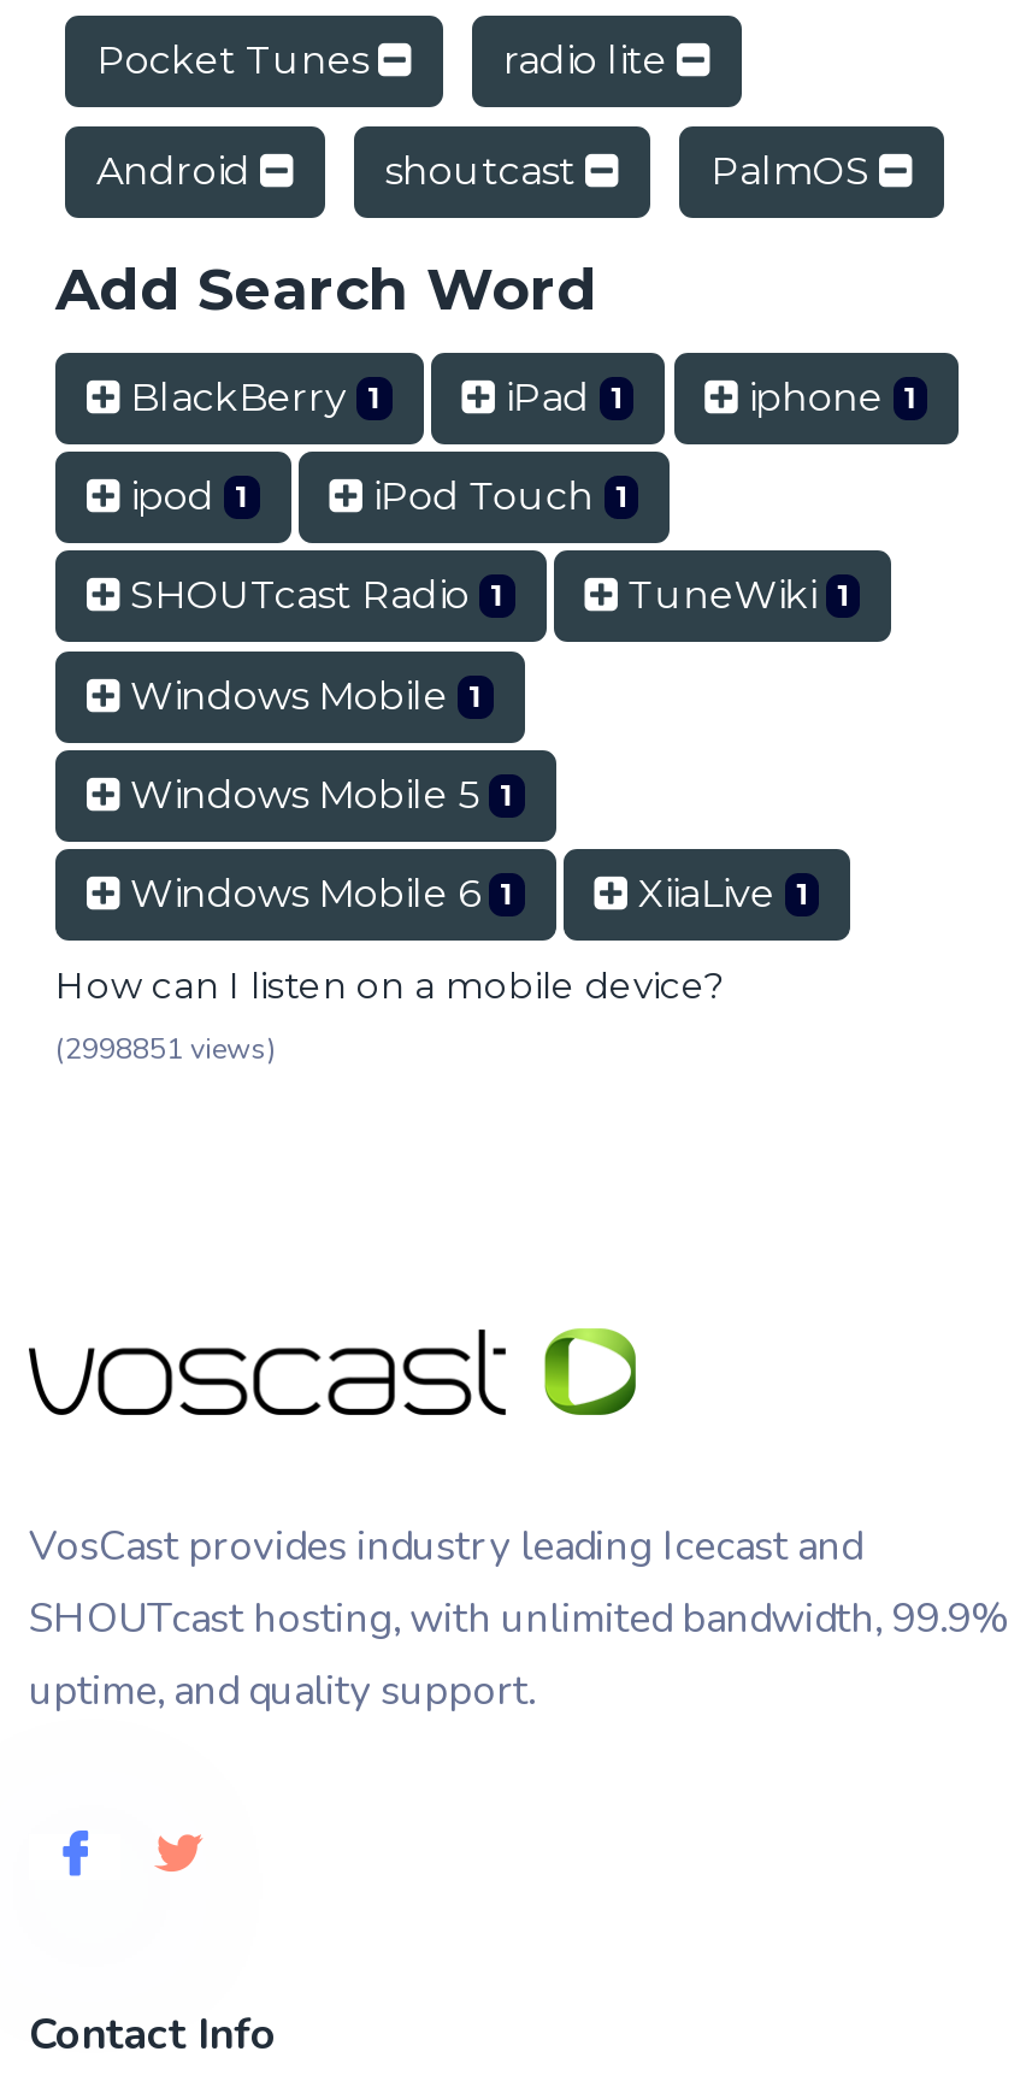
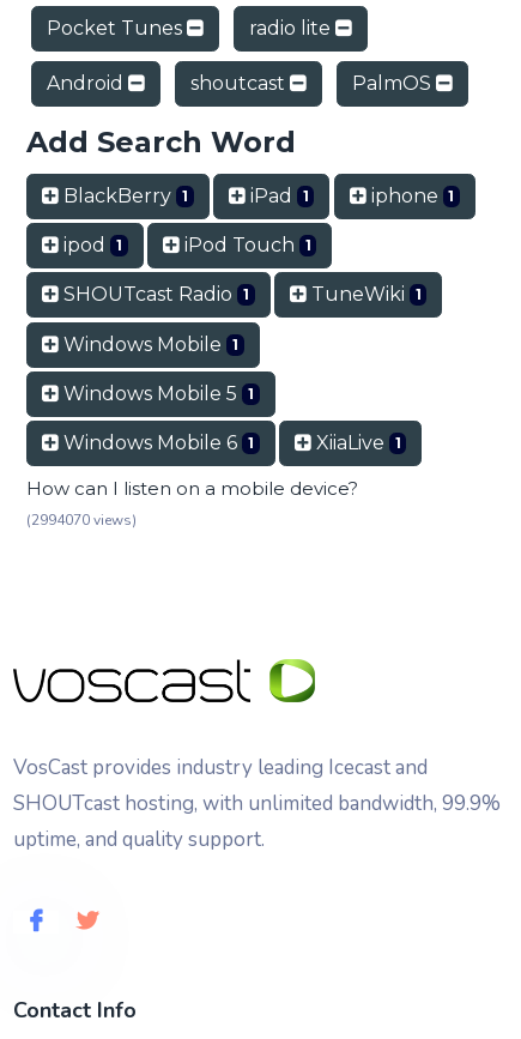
[55,1030,277,1068] (2998851 views) -> [26,511,137,530] (2994070 views)

